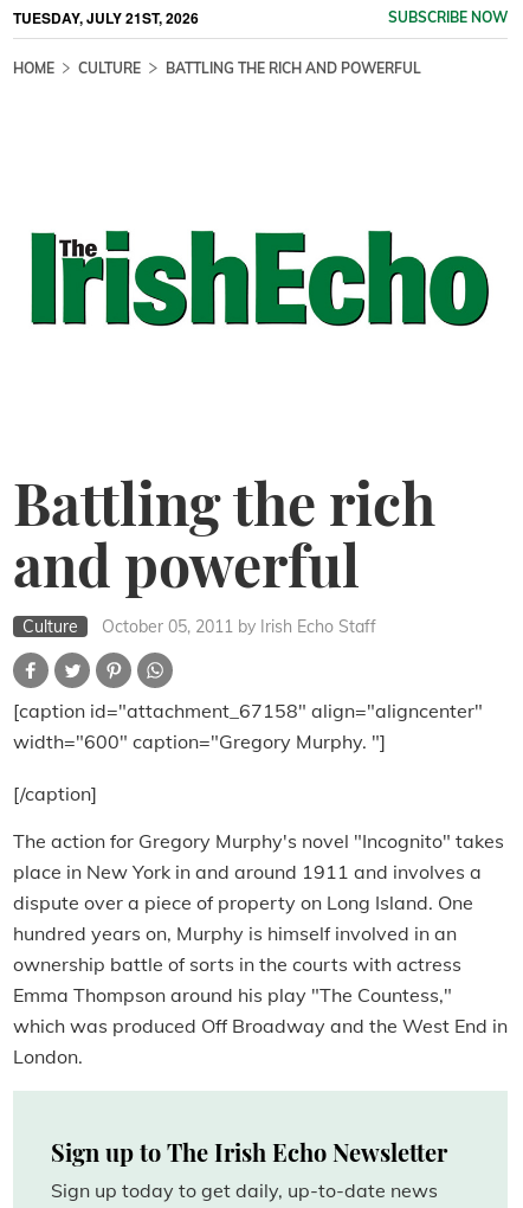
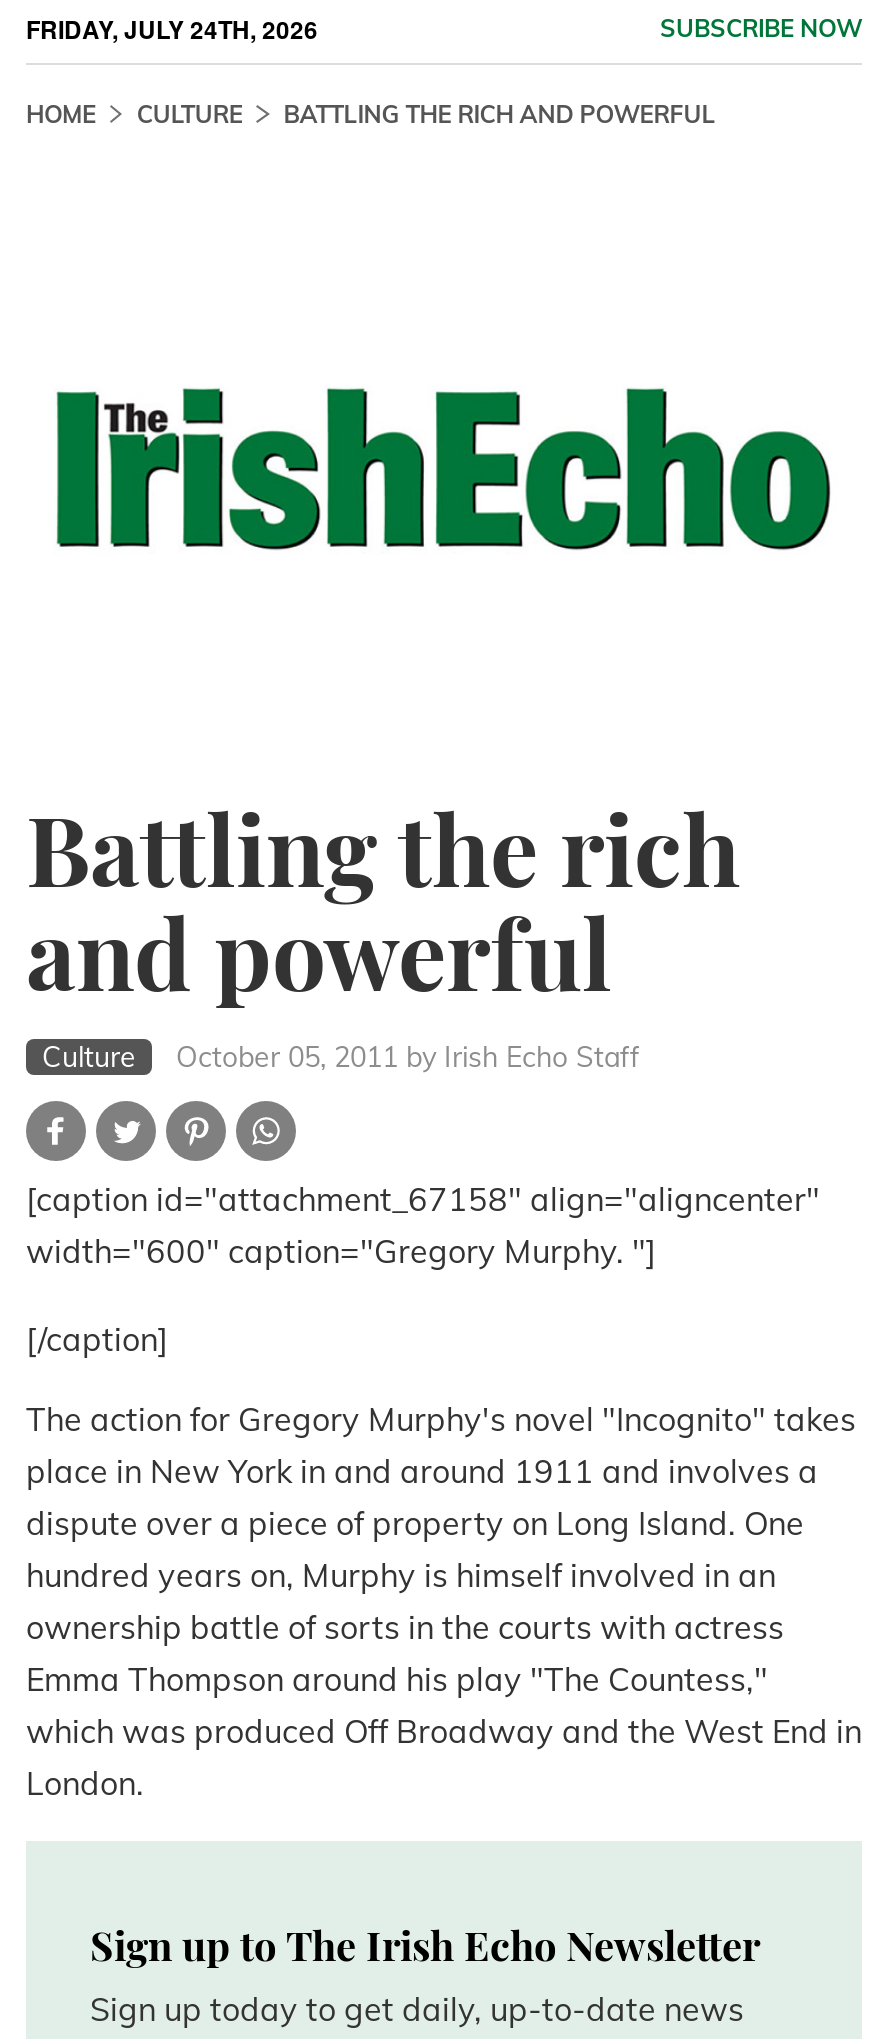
[13,7,199,28] TUESDAY, JULY 21ST, 2026 -> [26,11,318,47] FRIDAY, JULY 24TH, 2026

